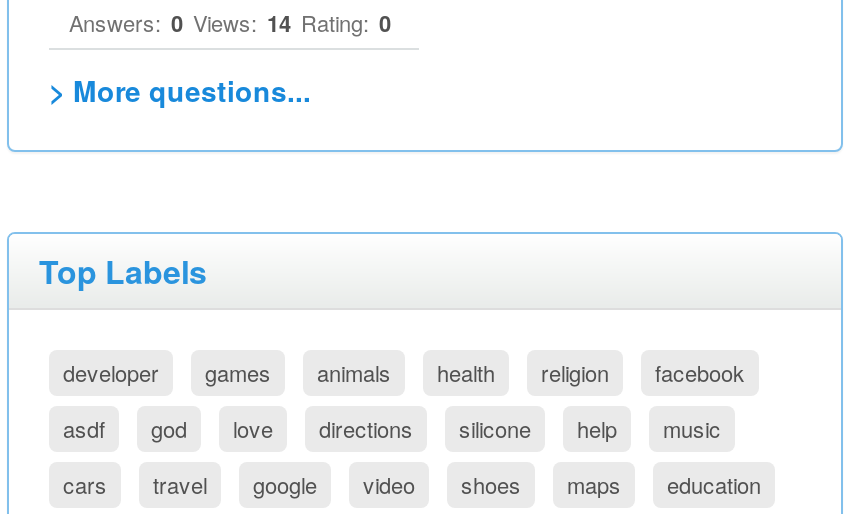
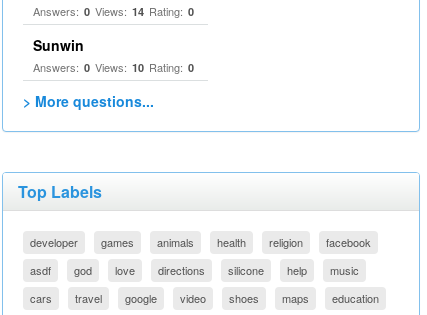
none -> [33,35,194,75] Sunwin | Answers: 0 Views: 10 Rating: 0

